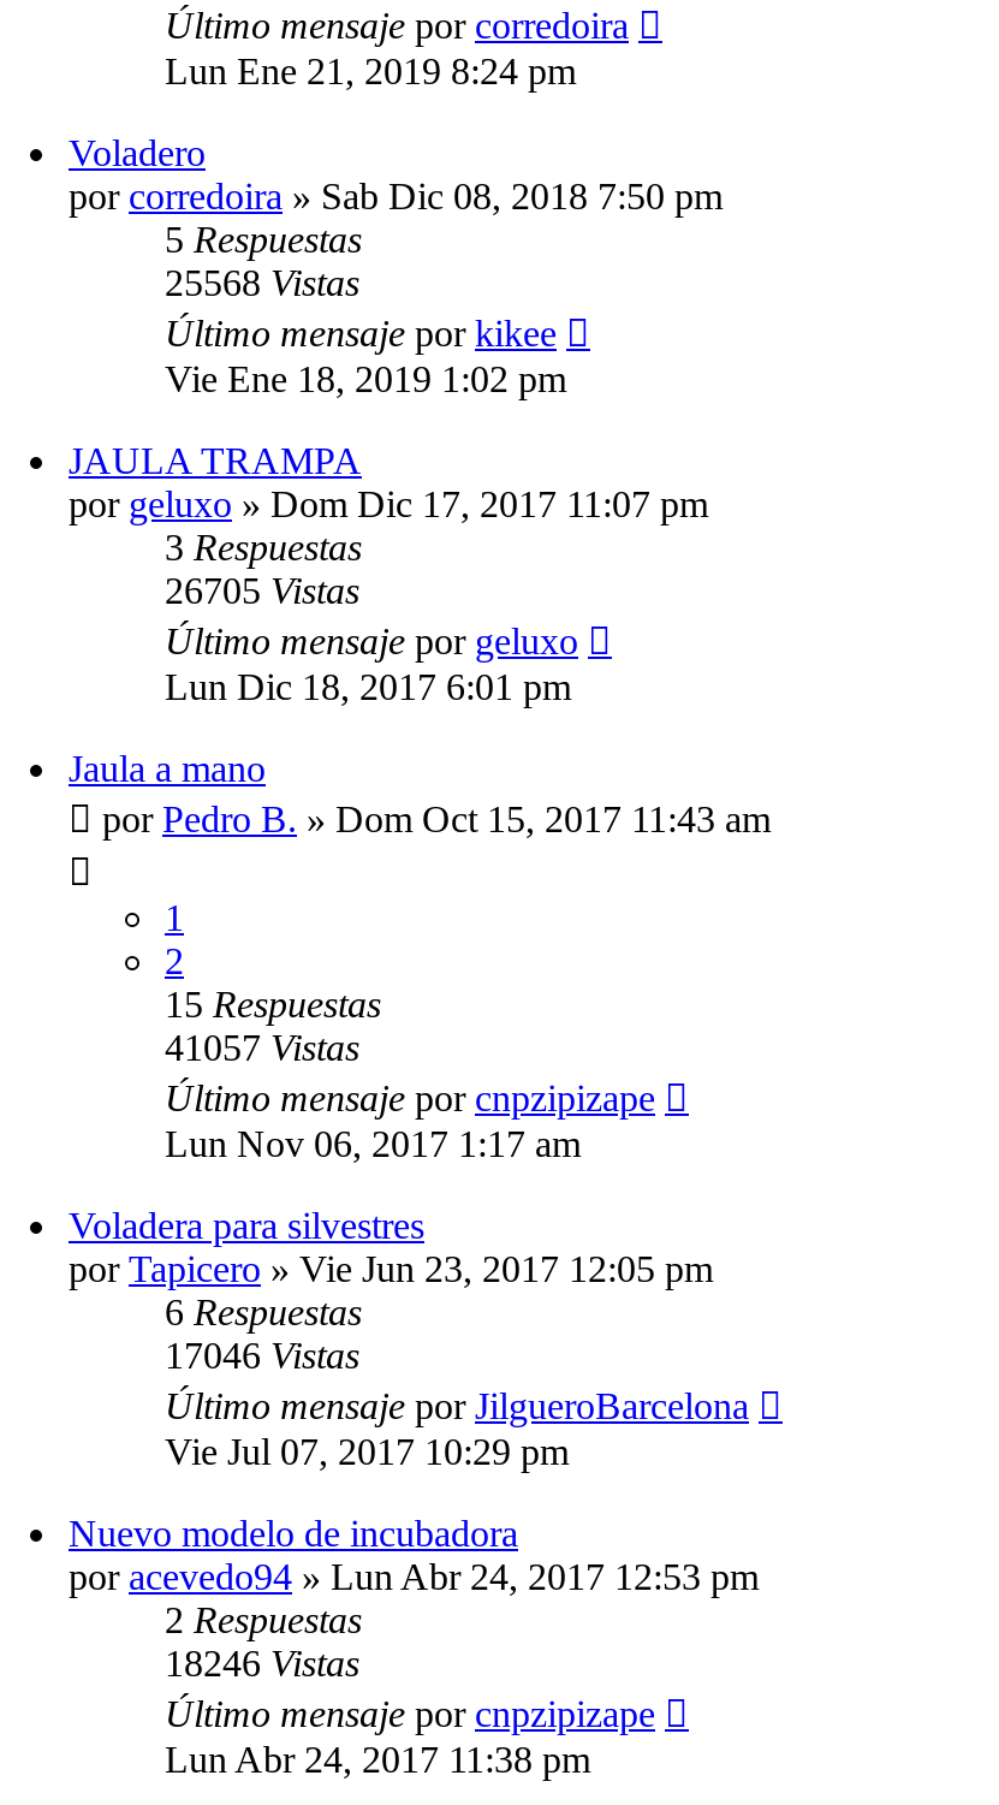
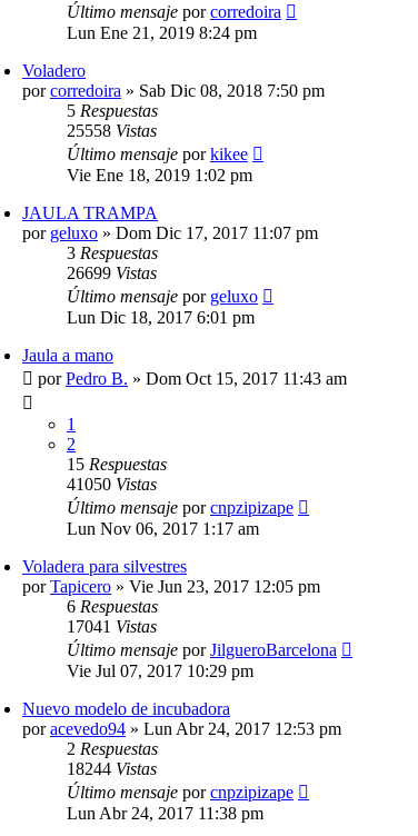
[165,262,359,303] 25568 Vistas -> [67,121,157,140] 25558 Vistas
[165,570,359,611] 26705 Vistas -> [67,263,157,282] 26699 Vistas
[165,1027,359,1068] 41057Vistas -> [67,475,157,494] 41050Vistas
[165,1335,359,1376] 17046 Vistas -> [67,617,157,636] 17041 Vistas
[165,1643,359,1684] 18246 Vistas -> [67,759,157,778] 18244 Vistas

